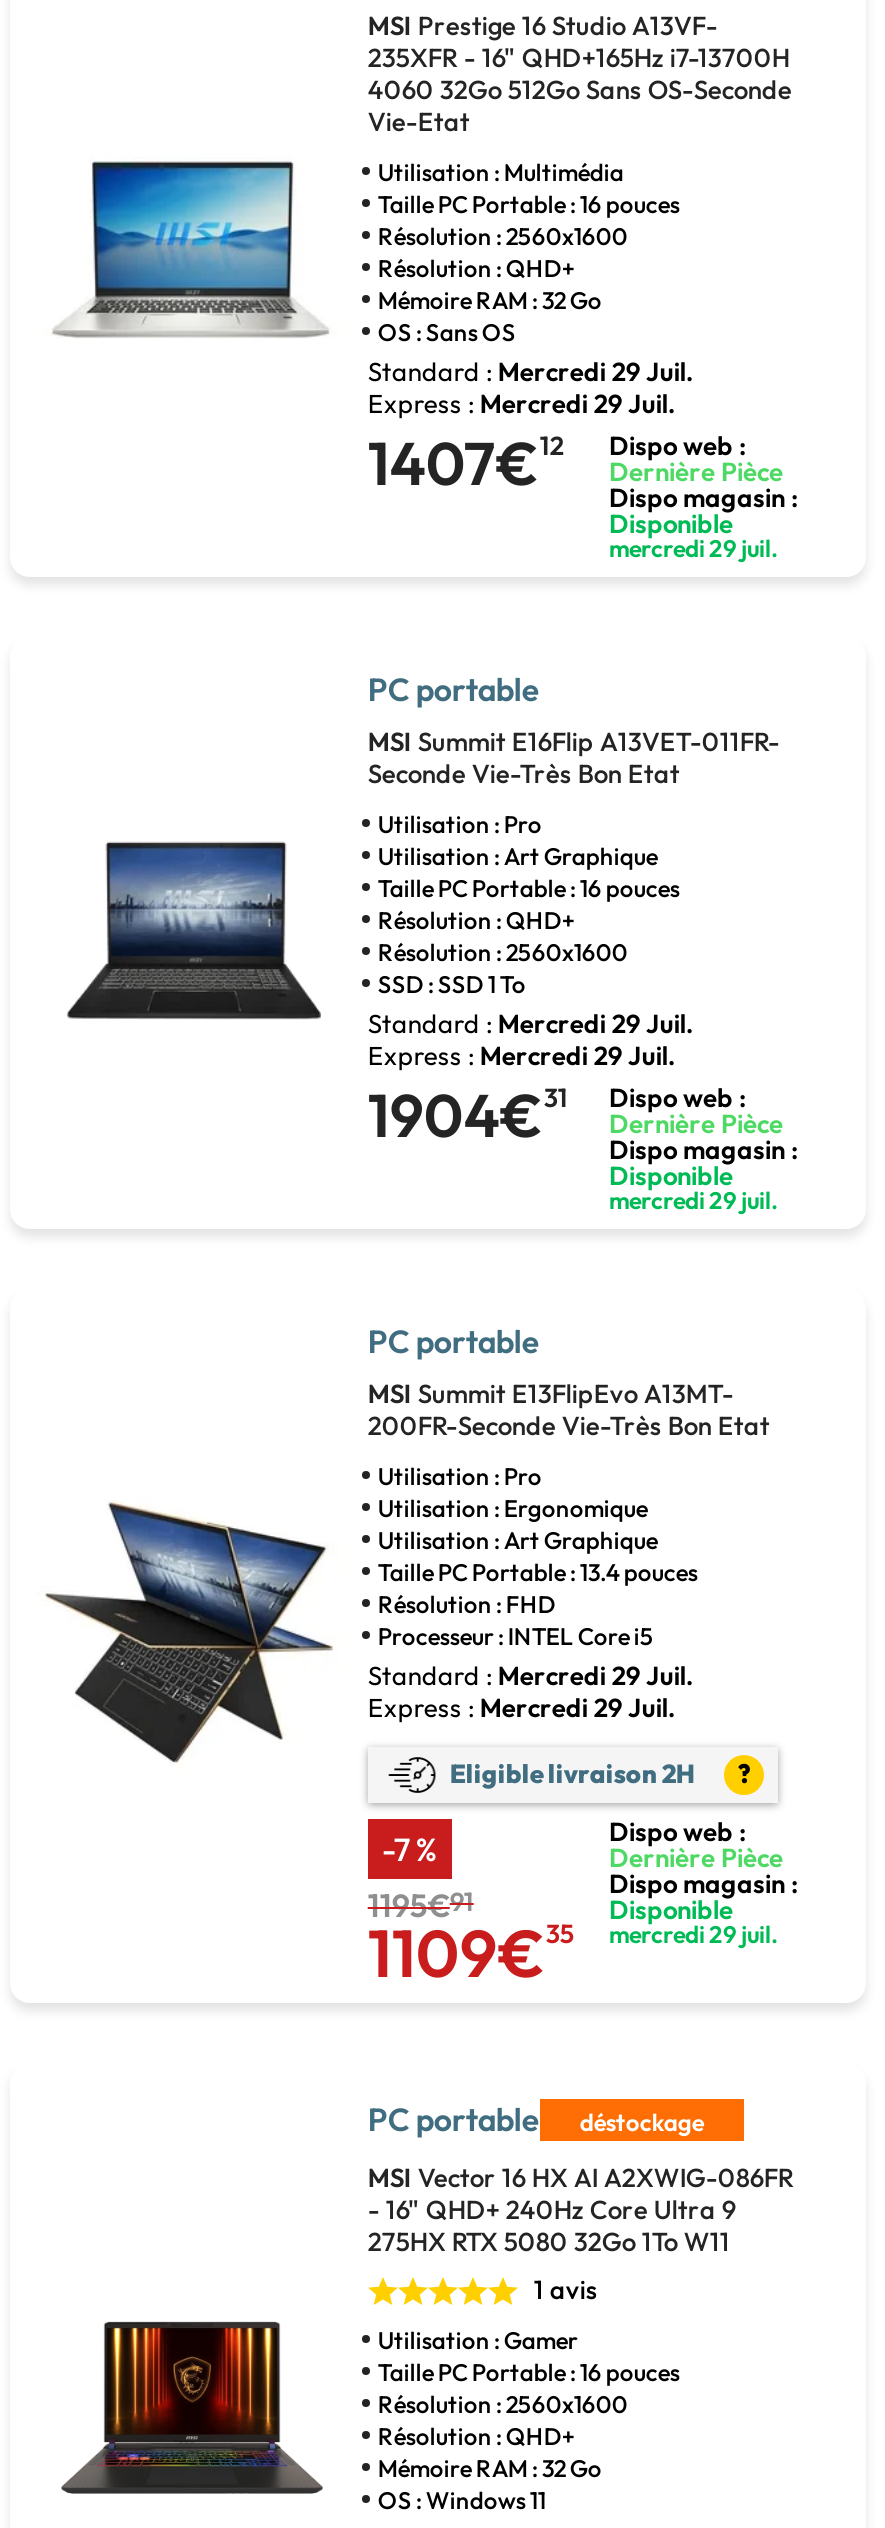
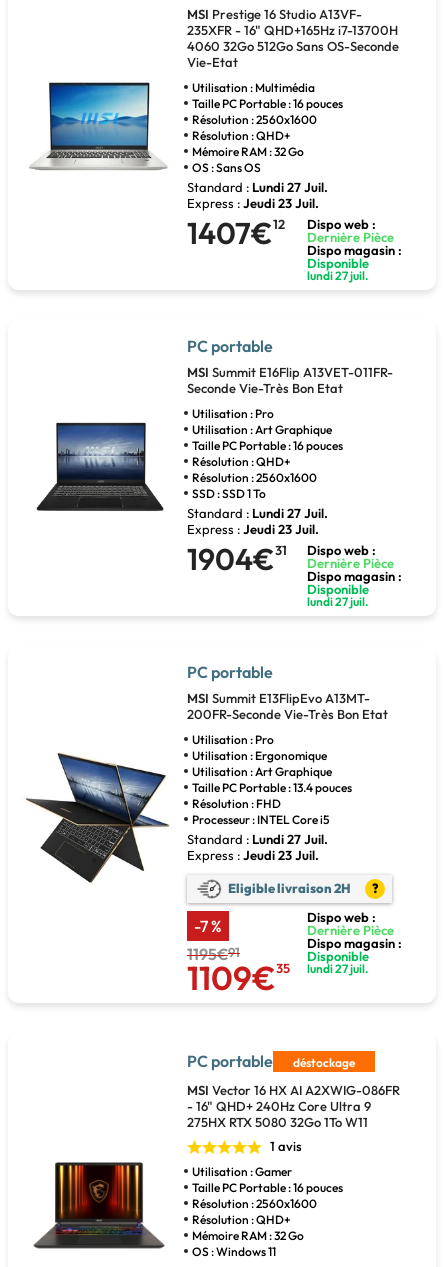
[368,354,694,386] Standard : Mercredi 29 Juil. -> [187,179,328,195] Standard : Lundi 27 Juil.
[368,386,676,418] Express : Mercredi 29 Juil. -> [187,195,319,211] Express : Jeudi 23 Juil.
[609,532,779,562] mercredi 29 juil. -> [307,268,369,283] lundi 27 juil.
[368,1006,694,1038] Standard : Mercredi 29 Juil. -> [187,505,328,521] Standard : Lundi 27 Juil.
[368,1038,676,1070] Express : Mercredi 29 Juil. -> [187,521,319,537] Express : Jeudi 23 Juil.
[609,1184,779,1214] mercredi 29 juil. -> [307,594,369,609] lundi 27 juil.
[368,1658,694,1690] Standard : Mercredi 29 Juil. -> [187,831,328,847] Standard : Lundi 27 Juil.
[368,1690,676,1722] Express : Mercredi 29 Juil. -> [187,847,319,863] Express : Jeudi 23 Juil.
[609,1918,779,1948] mercredi 29 juil. -> [307,961,369,976] lundi 27 juil.

